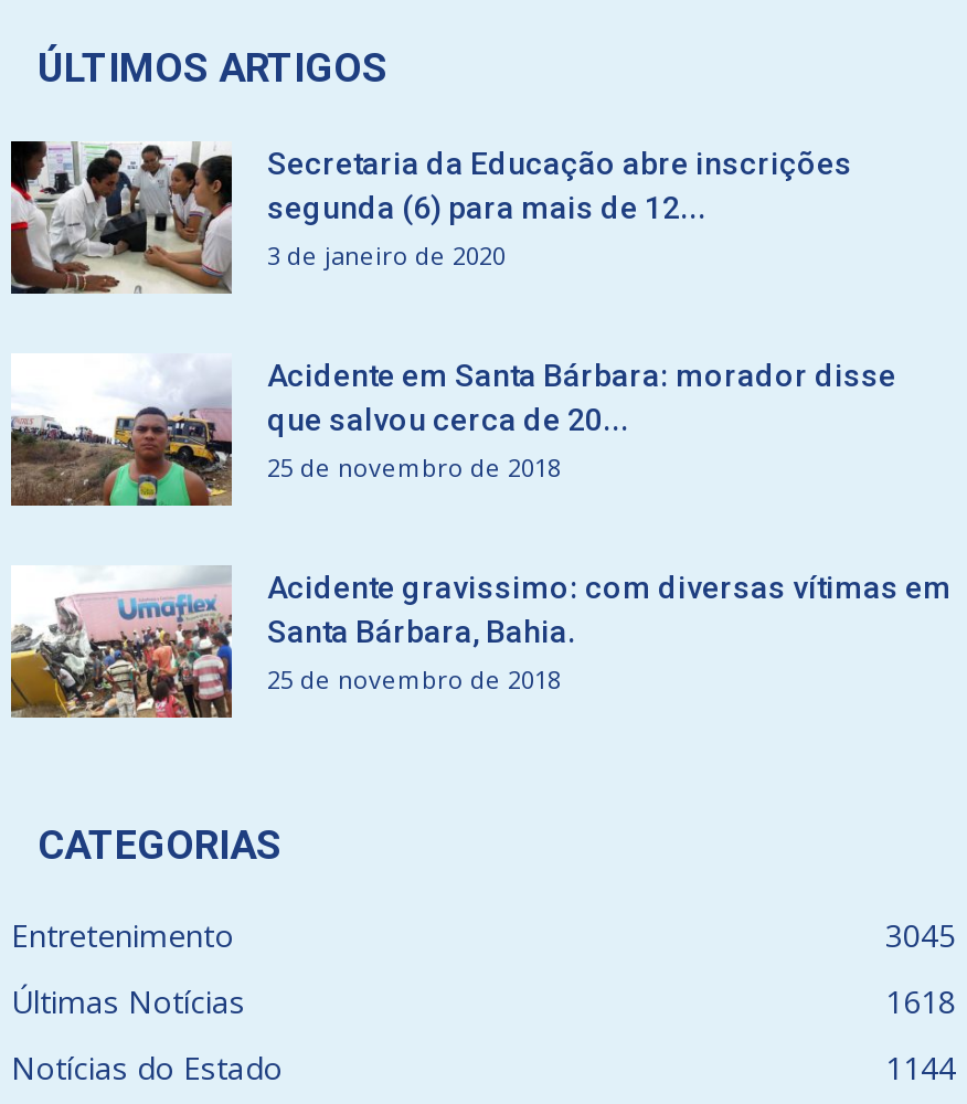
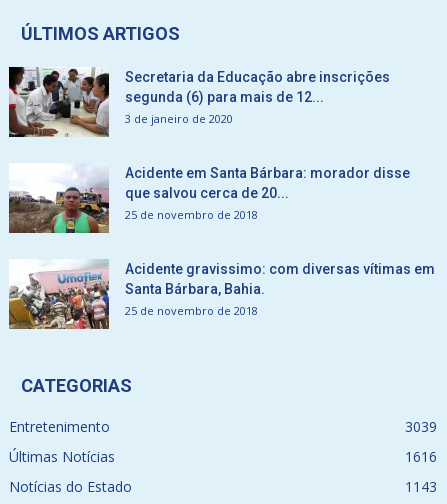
[885,915,956,957] 3045 -> [405,417,437,436] 3039
[885,981,956,1023] 1618 -> [405,447,437,466] 1616
[885,1048,956,1090] 1144 -> [405,477,437,496] 1143

